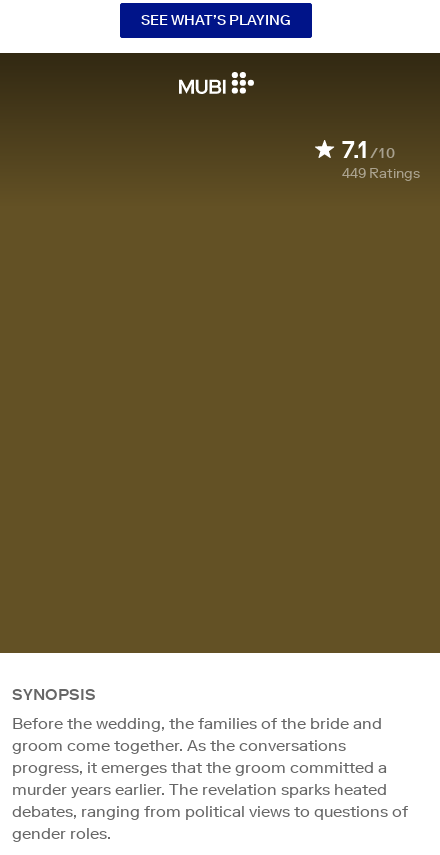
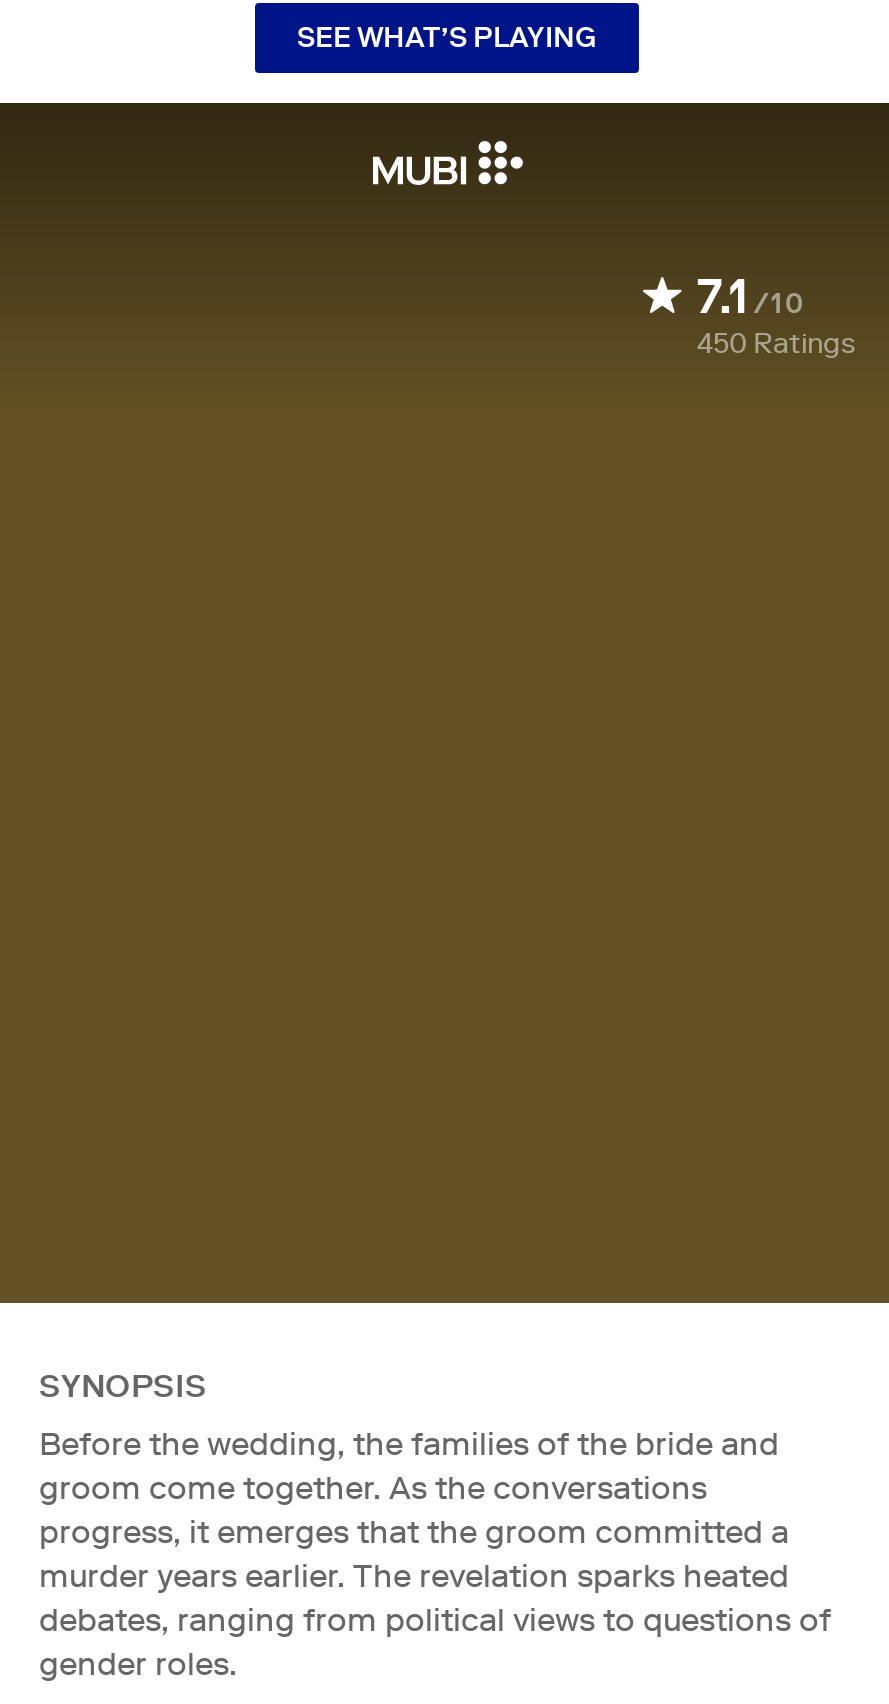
[342,164,420,182] 449 Ratings -> [697,325,855,361] 450 Ratings

